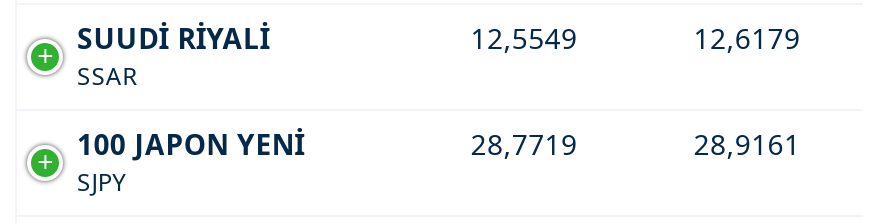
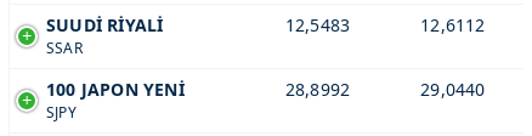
[471,19,577,57] 12,5549 -> [285,13,350,36] 12,5483
[694,19,800,57] 12,6179 -> [421,13,485,36] 12,6112
[471,125,577,163] 28,7719 -> [285,78,350,101] 28,8992
[694,125,800,163] 28,9161 -> [421,78,485,101] 29,0440

